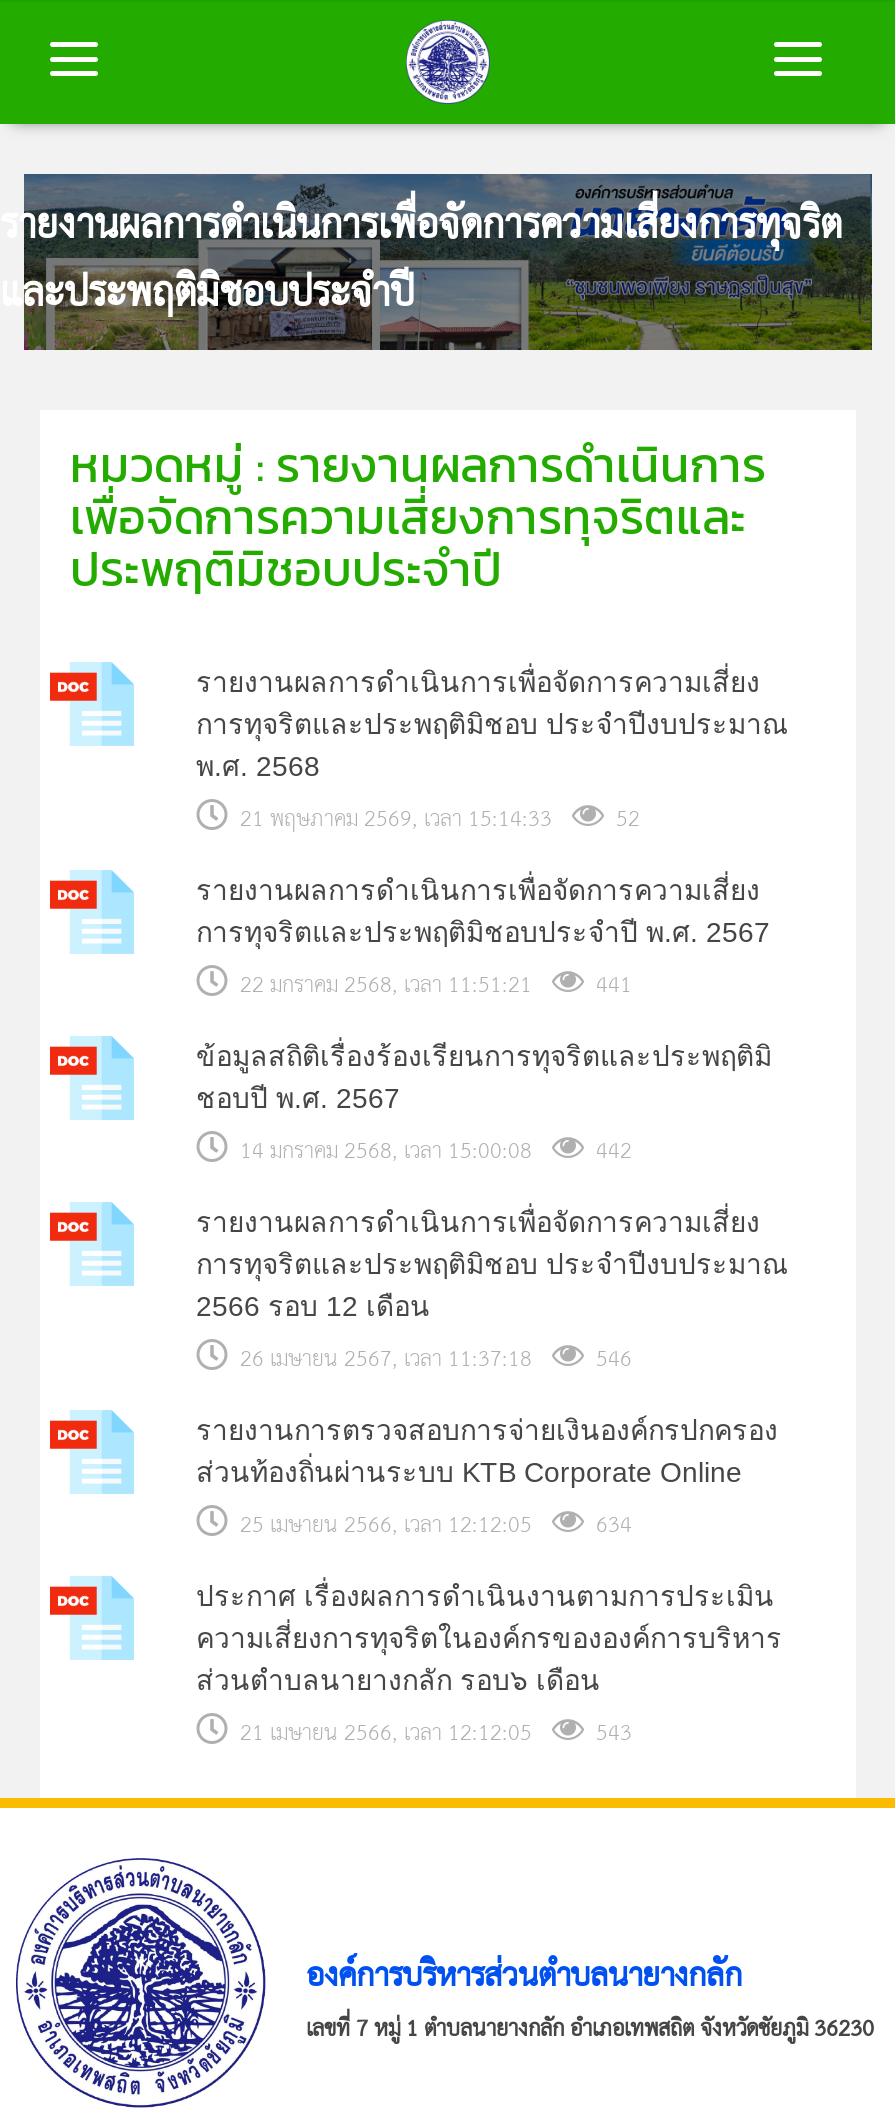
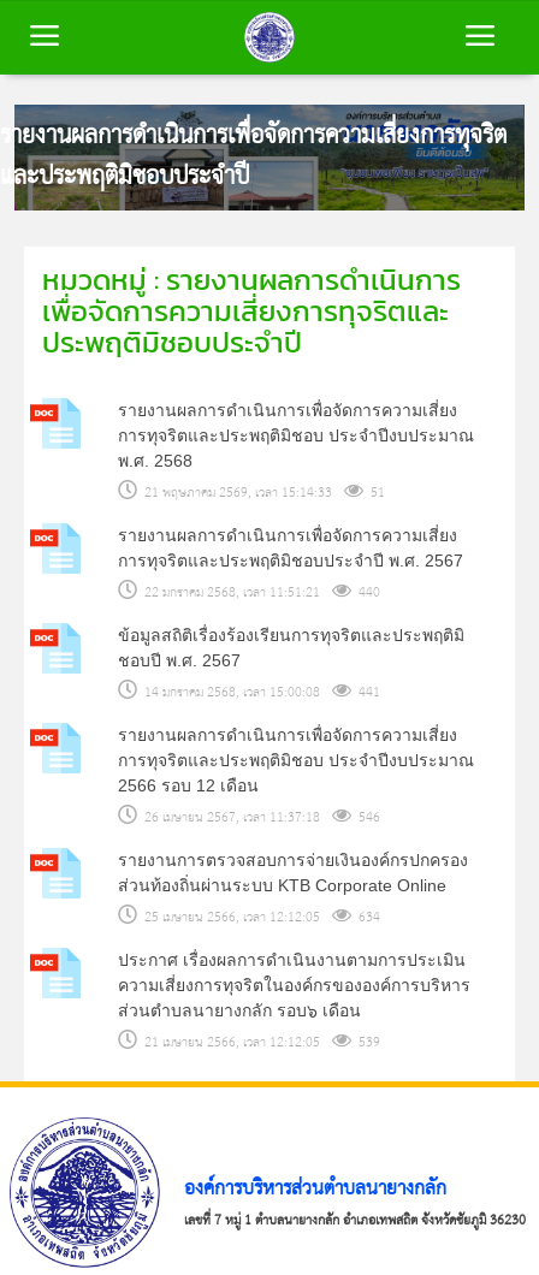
[228,798,640,842] 21 พฤษภาคม 2569, เวลา 15:14:33 52 -> [137,480,385,506] 21 พฤษภาคม 2569, เวลา 15:14:33 51
[228,964,632,1008] 22 มกราคม 2568, เวลา 11:51:21 441 -> [137,580,380,606] 22 มกราคม 2568, เวลา 11:51:21 440
[228,1130,632,1174] 14 มกราคม 2568, เวลา 15:00:08 442 -> [137,679,380,706] 14 มกราคม 2568, เวลา 15:00:08 441
[228,1712,632,1756] 21 เมษายน 2566, เวลา 12:12:05 543 -> [137,1030,380,1056] 21 เมษายน 2566, เวลา 12:12:05 539

